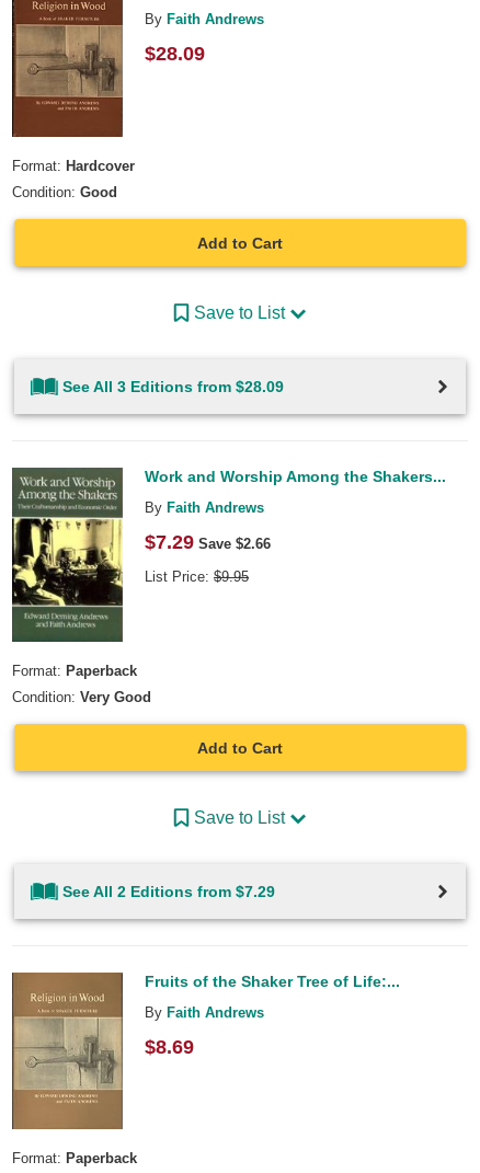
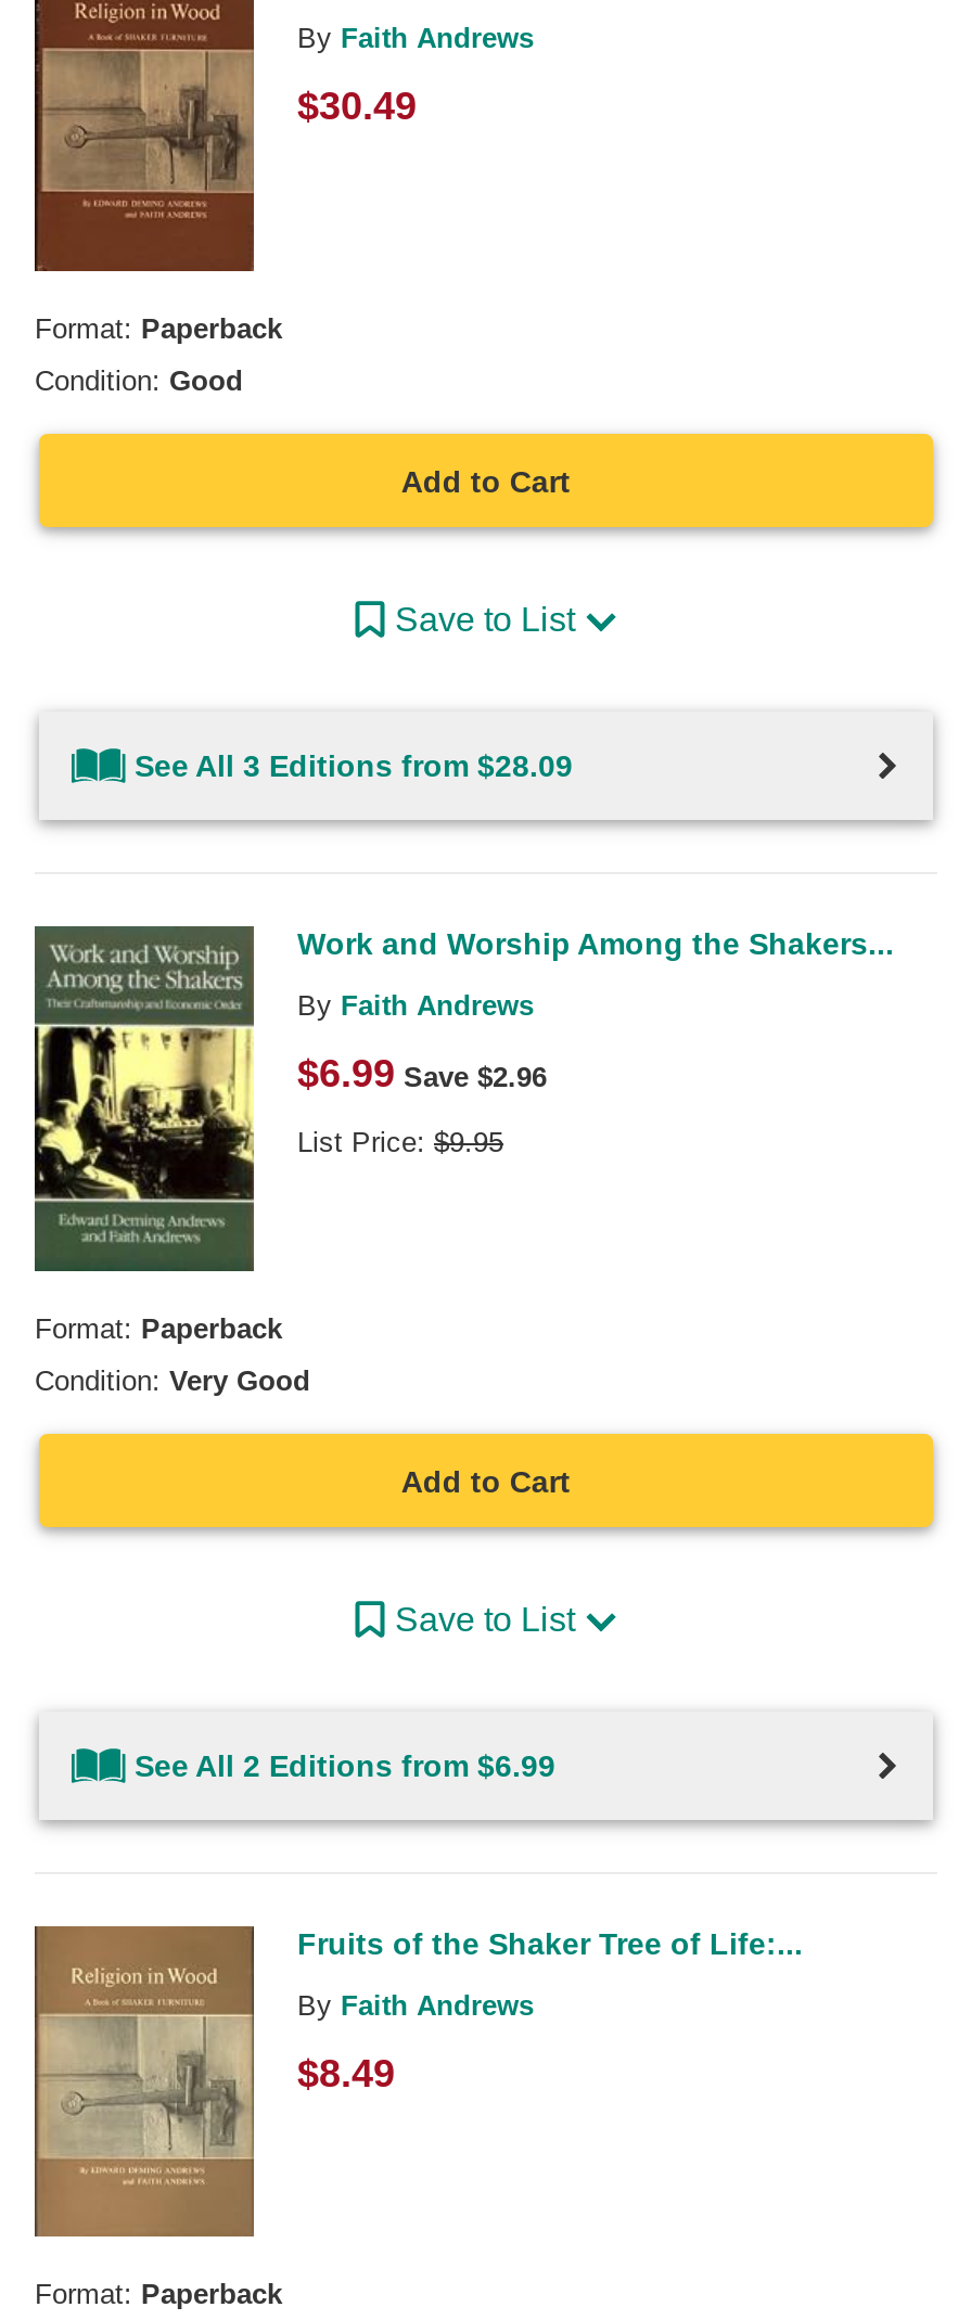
[145,43,205,65] $28.09 -> [297,84,417,128] $30.49
[12,158,135,174] Format: Hardcover -> [35,313,282,345] Format: Paperback
[145,531,271,553] $7.29 Save $2.66 -> [297,1053,547,1096] $6.99 Save $2.96
[62,883,275,901] See All 2 Editions from $7.29 -> [135,1749,555,1784] See All 2 Editions from $6.99
[145,1036,194,1058] $8.69 -> [297,2053,395,2096] $8.49

